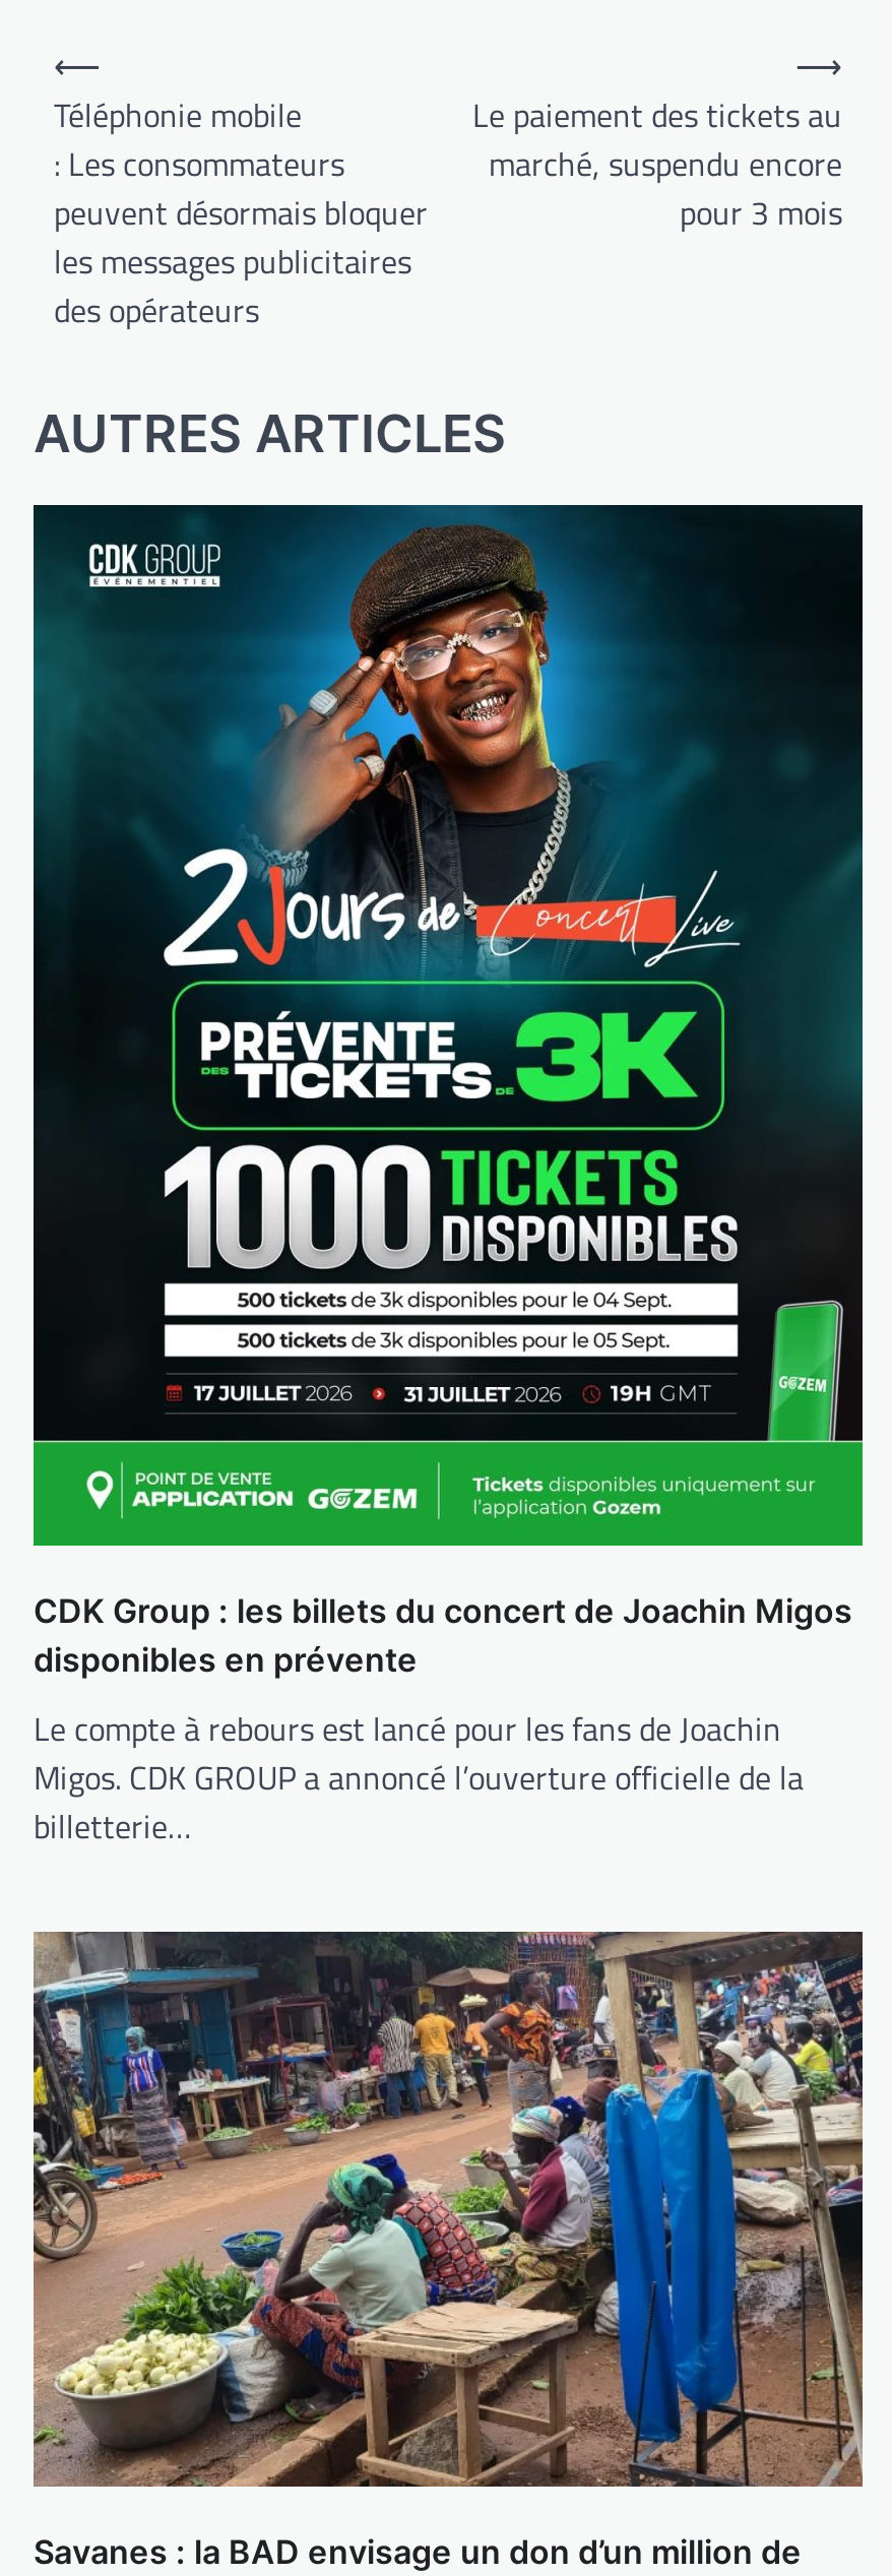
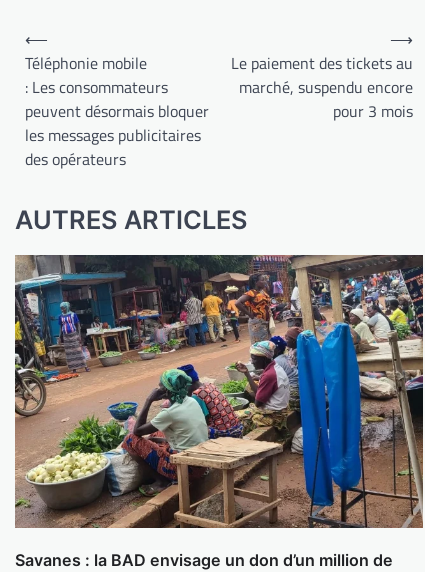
[31,503,865,1851] [image] | CDK Group : les billets du concert de Joachin Migos | disponibles en prévente | Le compte à rebours est lancé pour les fans de Joachin | Migos. CDK GROUP a annoncé l’ouverture officielle de la | billetterie… -> none

